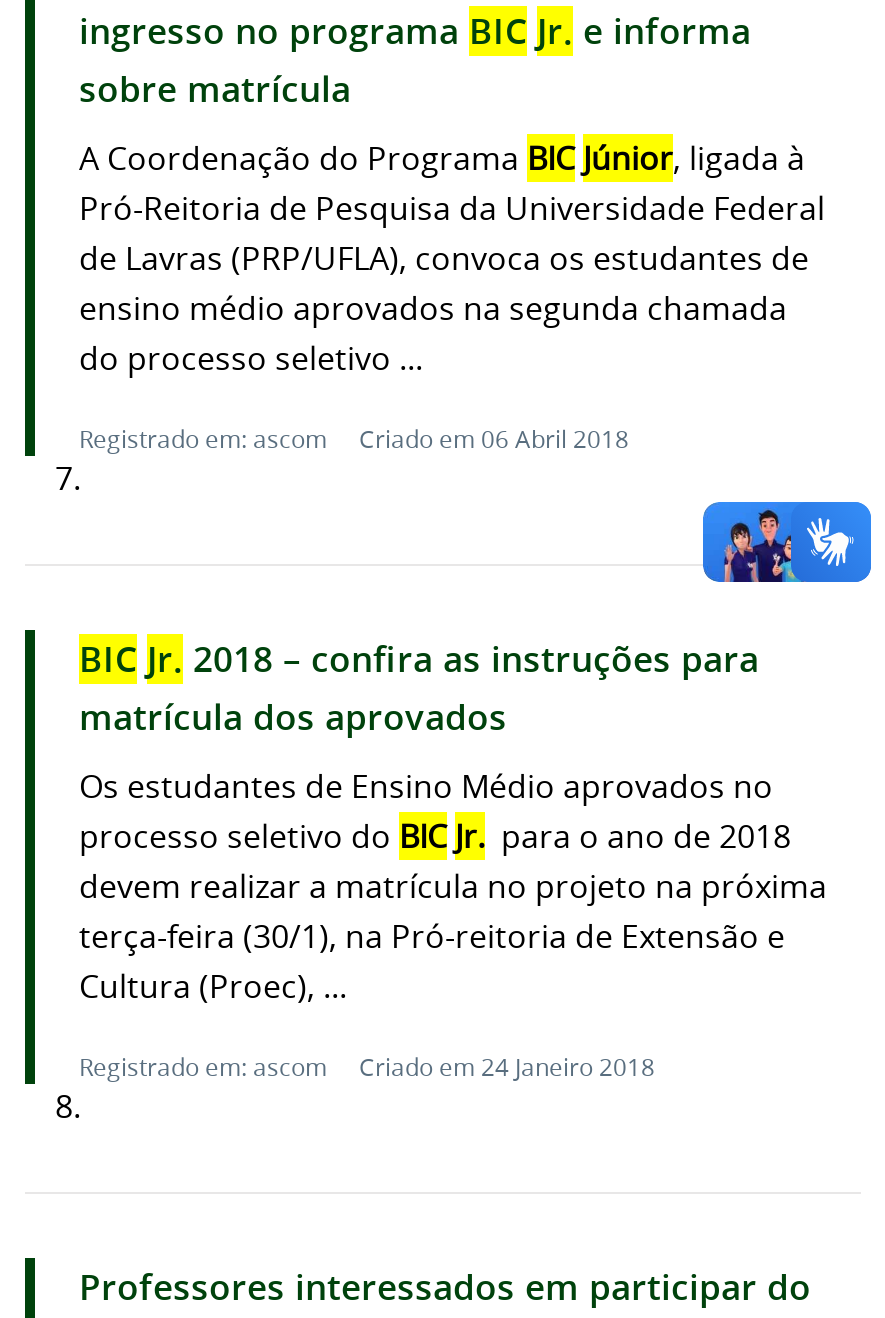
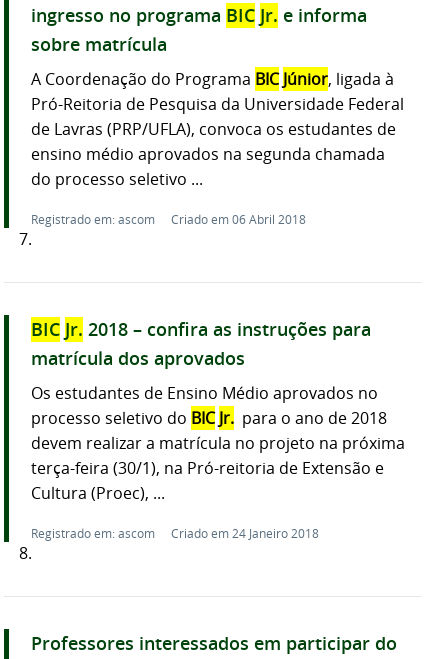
[701,500,873,584] [image] -> none

